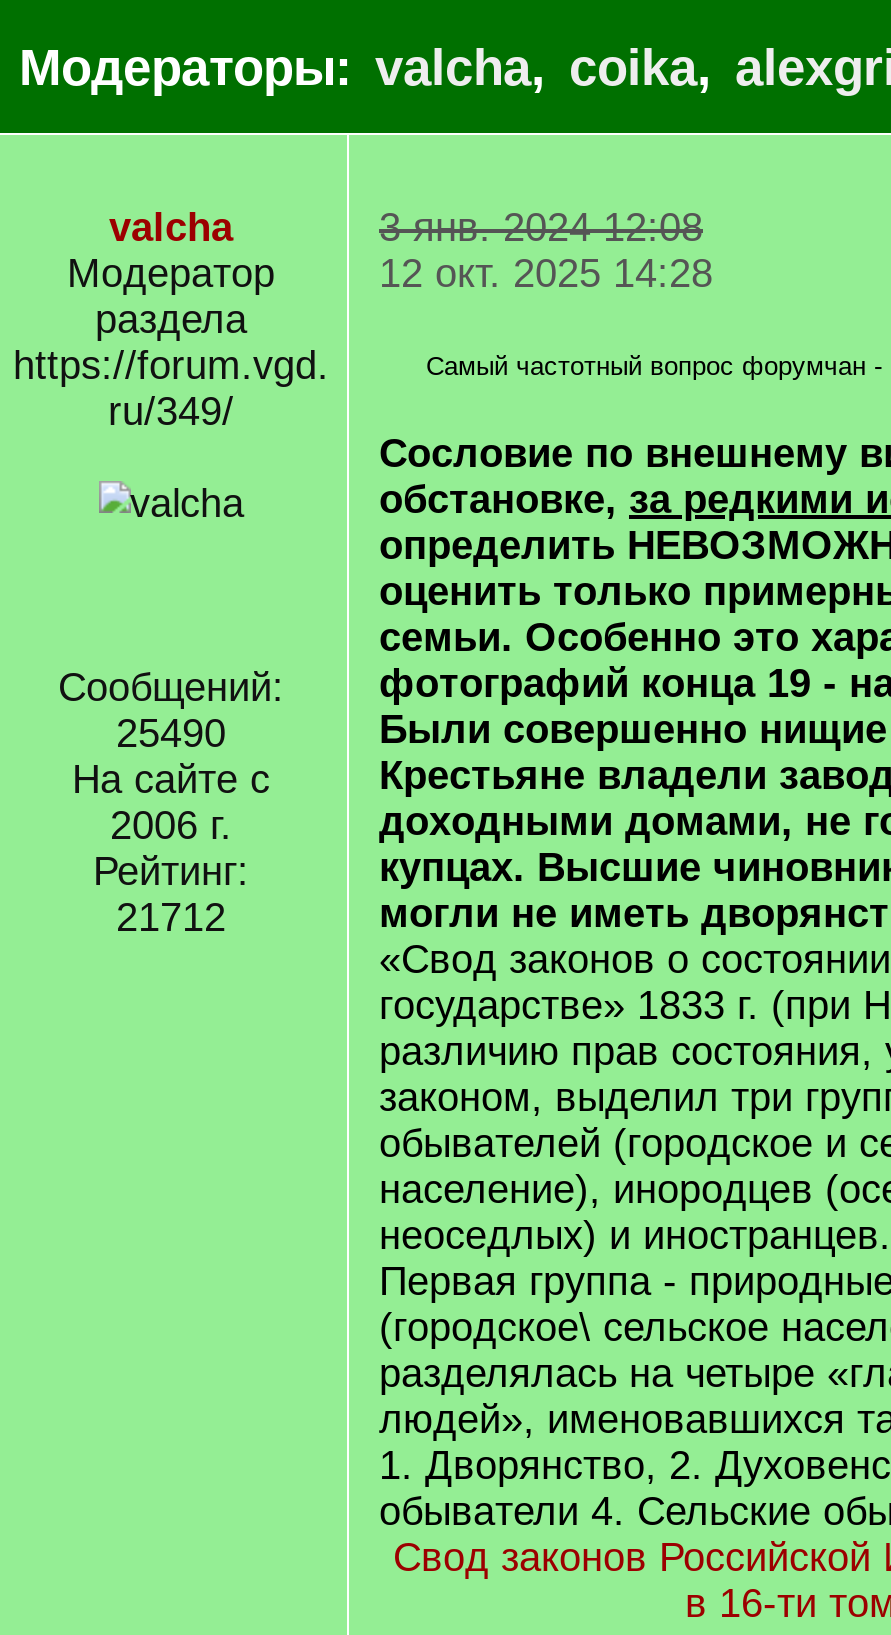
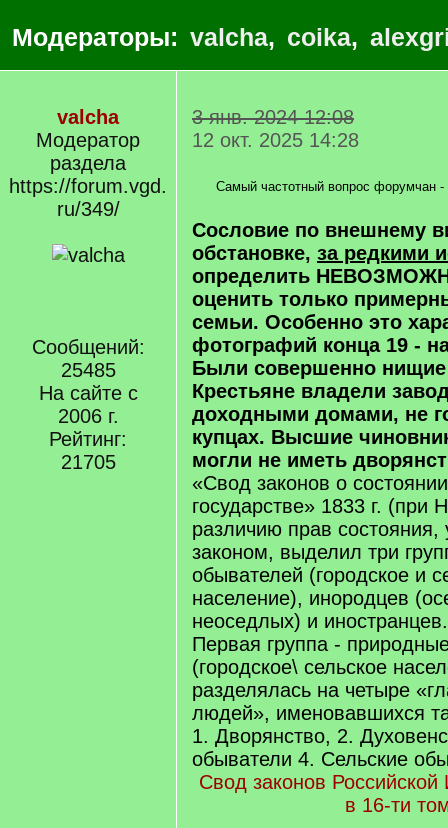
[116,711,226,755] 25490 -> [60,359,115,381] 25485
[116,895,226,939] 21712 -> [60,451,115,473] 21705

